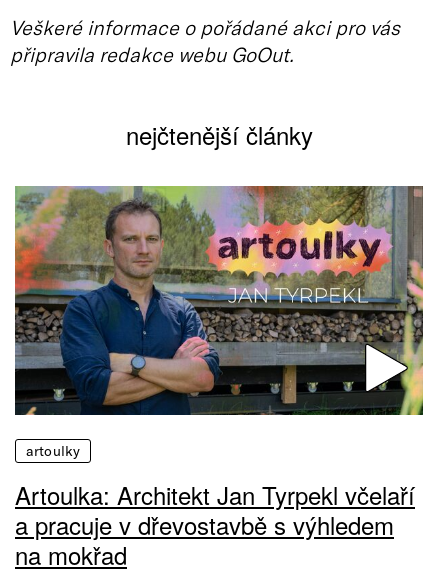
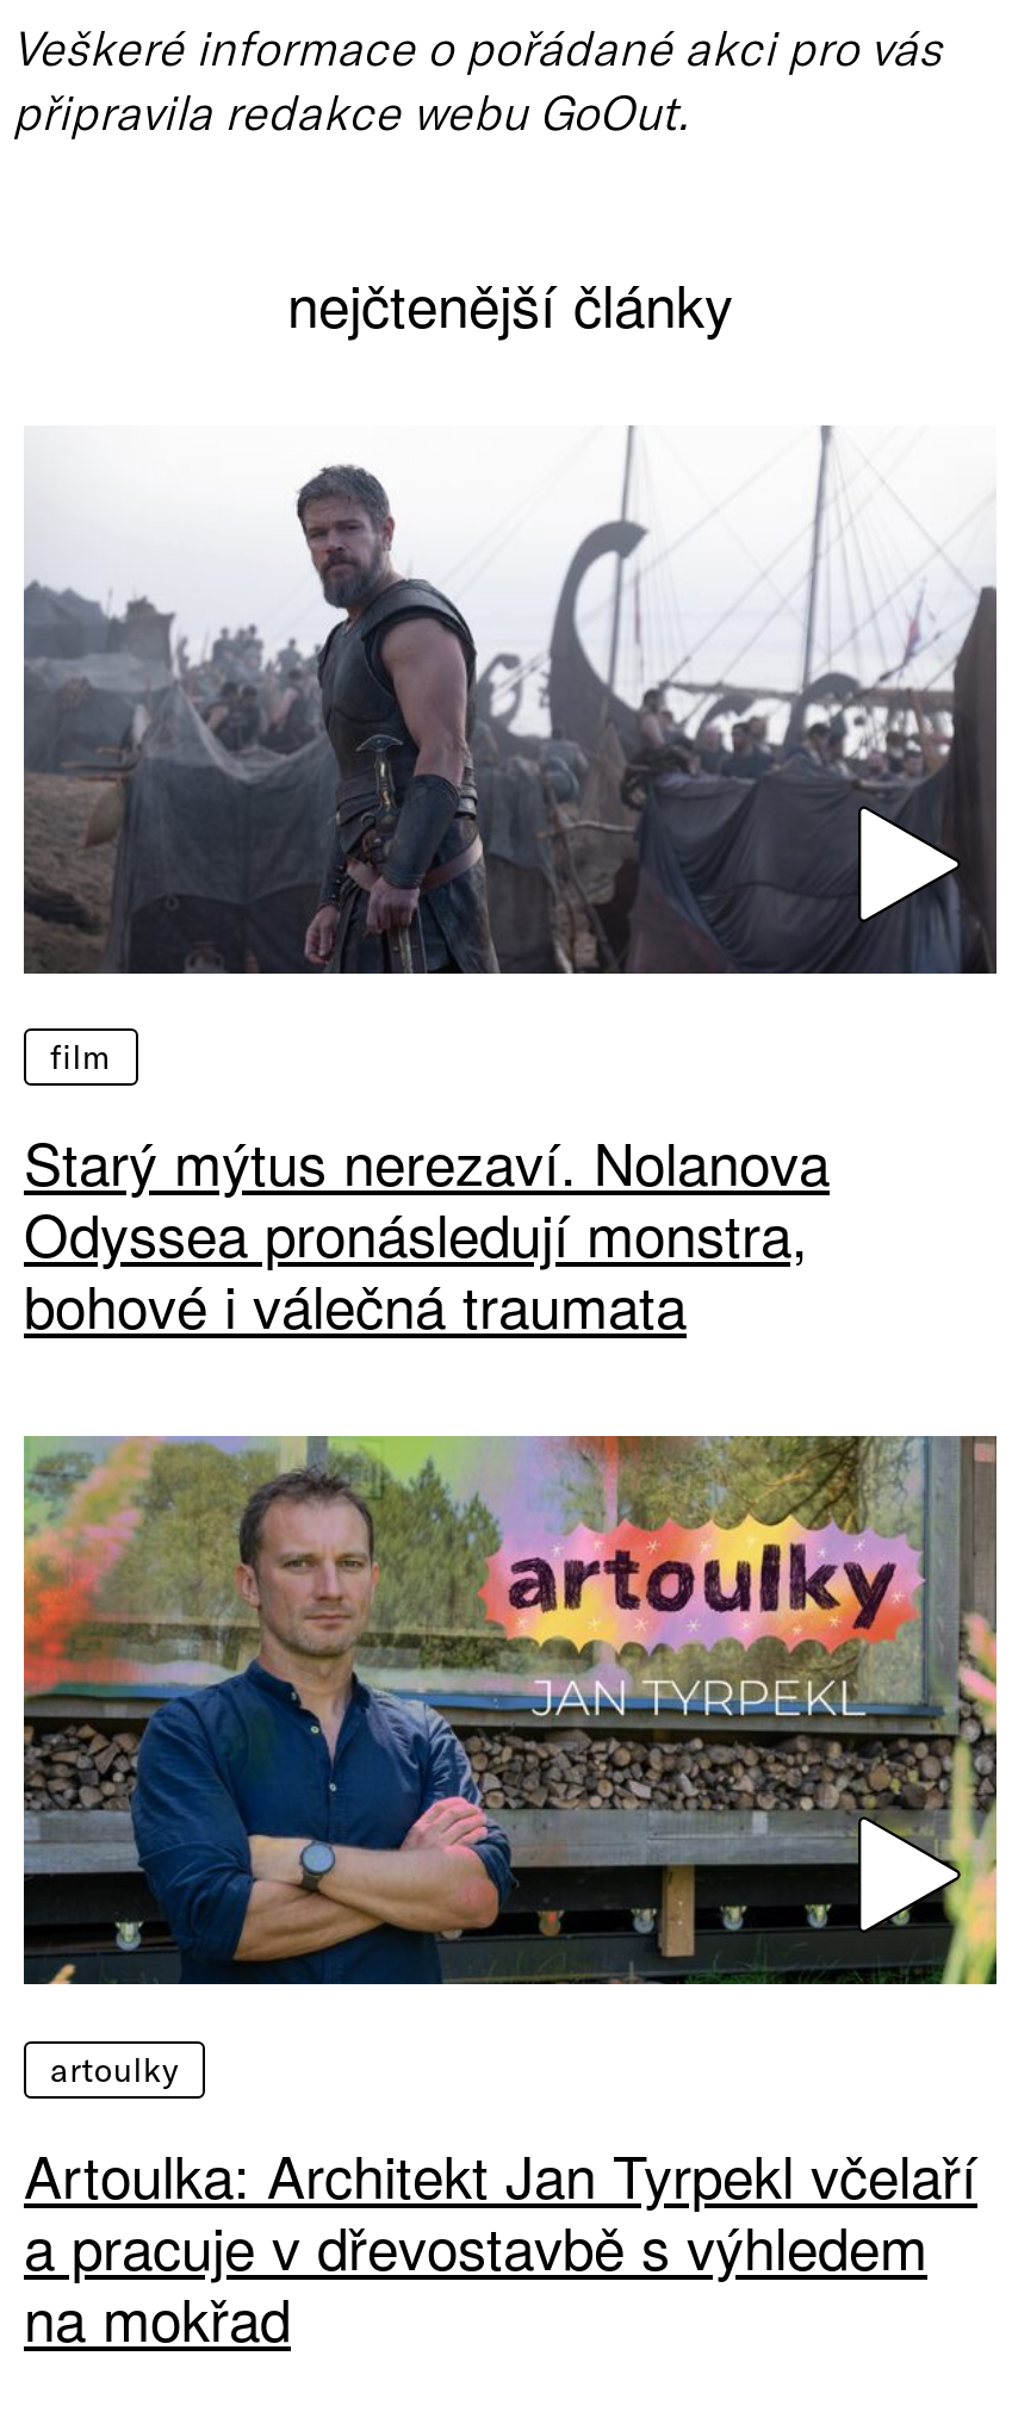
none -> [21,425,999,1347] [image] | film | Starý mýtus nerezaví. Nolanova | Odyssea pronásledují monstra, | bohové i válečná traumata

